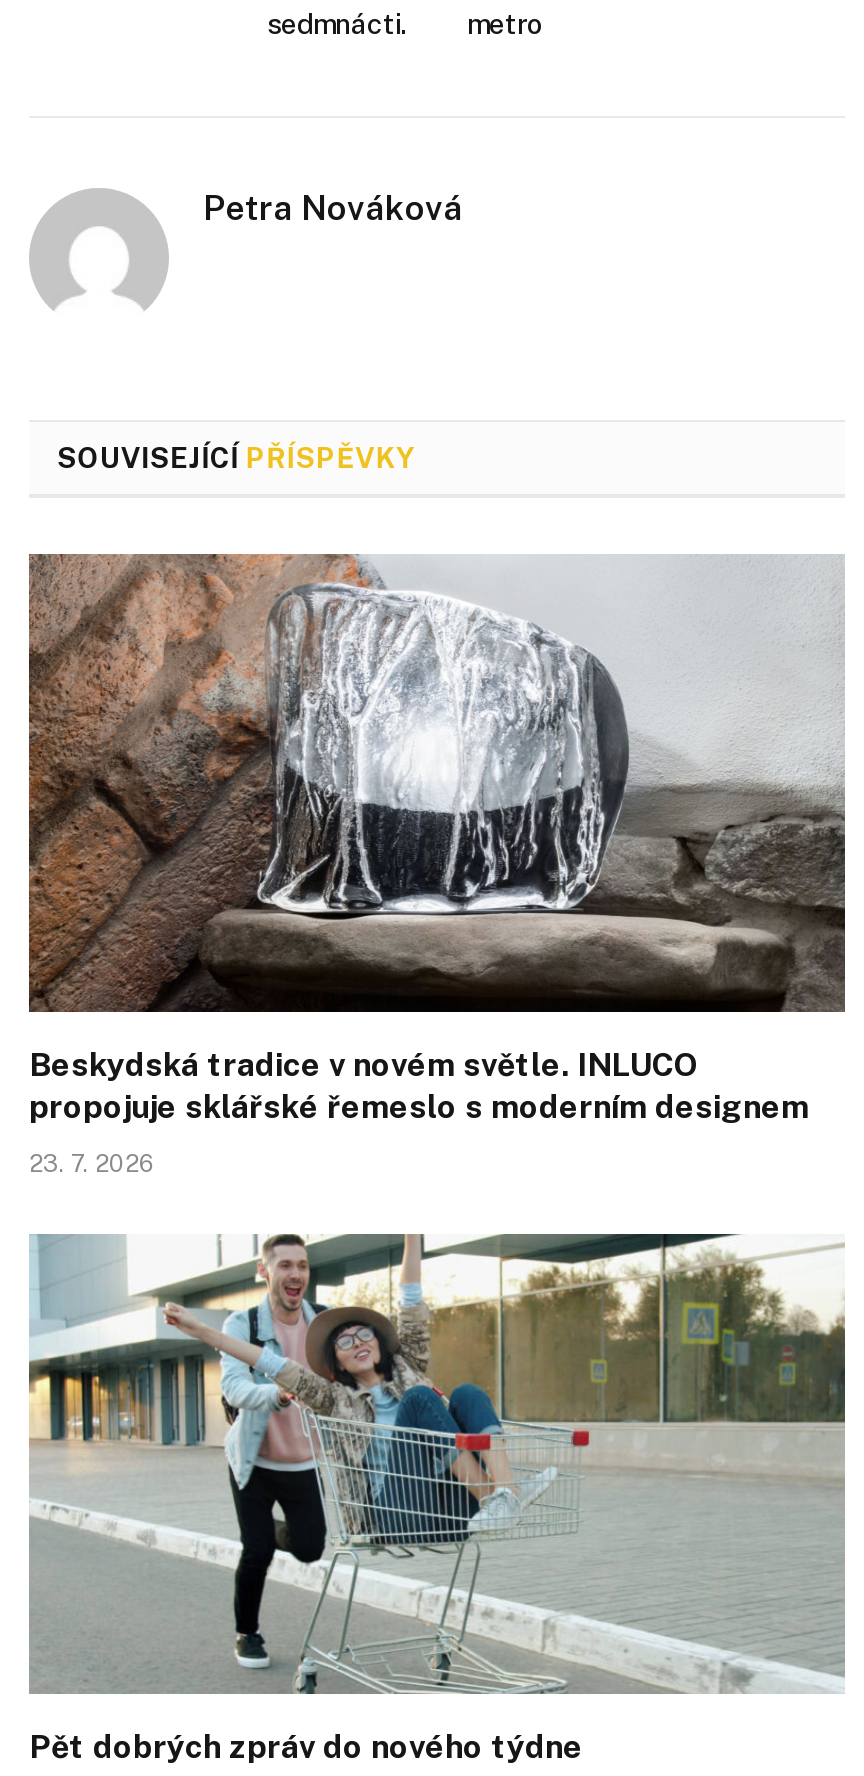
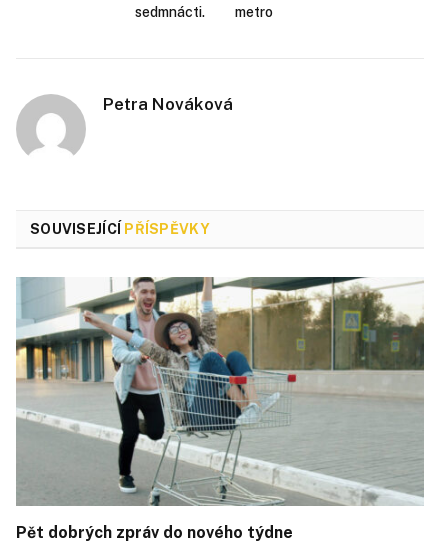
[27,552,847,1178] [image] | Beskydská tradice v novém světle. INLUCO | propojuje sklářské řemeslo s moderním designem | 23. 7. 2026 -> none

